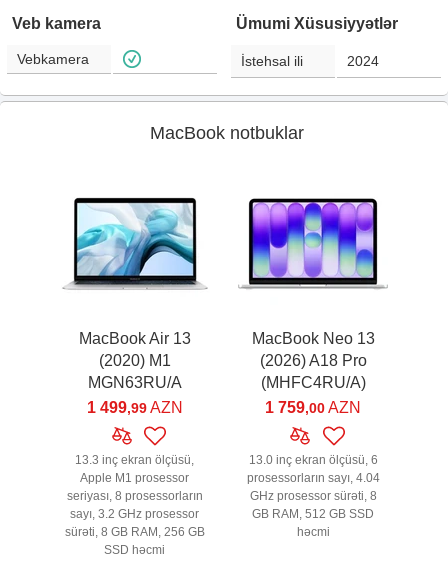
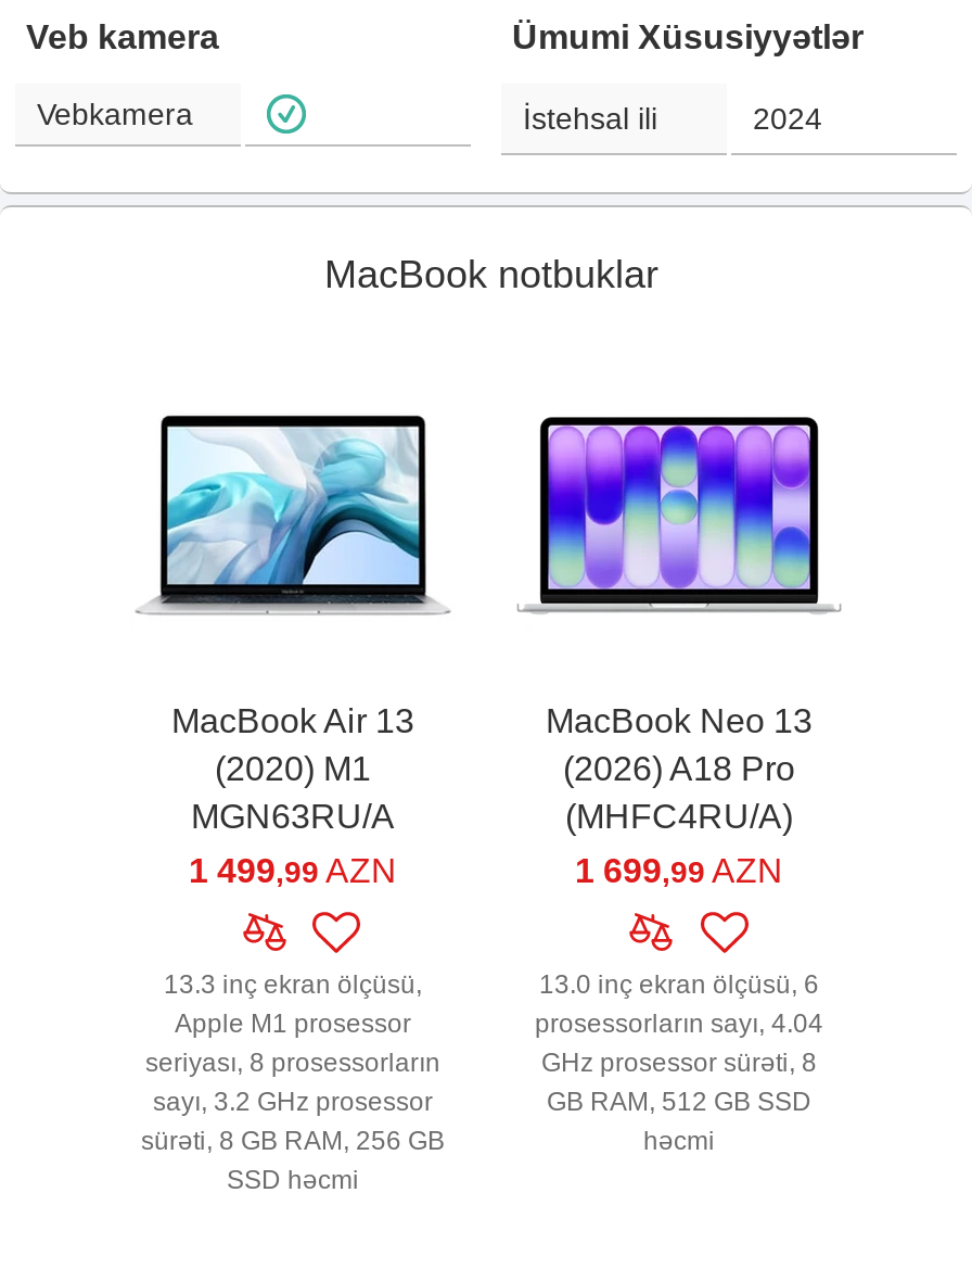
[265,399,361,416] 1 759,00 AZN -> [575,852,783,889] 1 699,99 AZN

